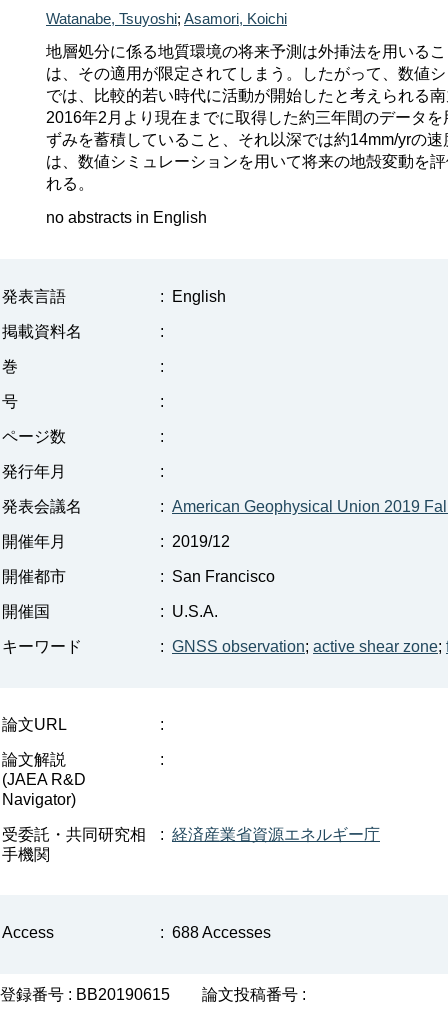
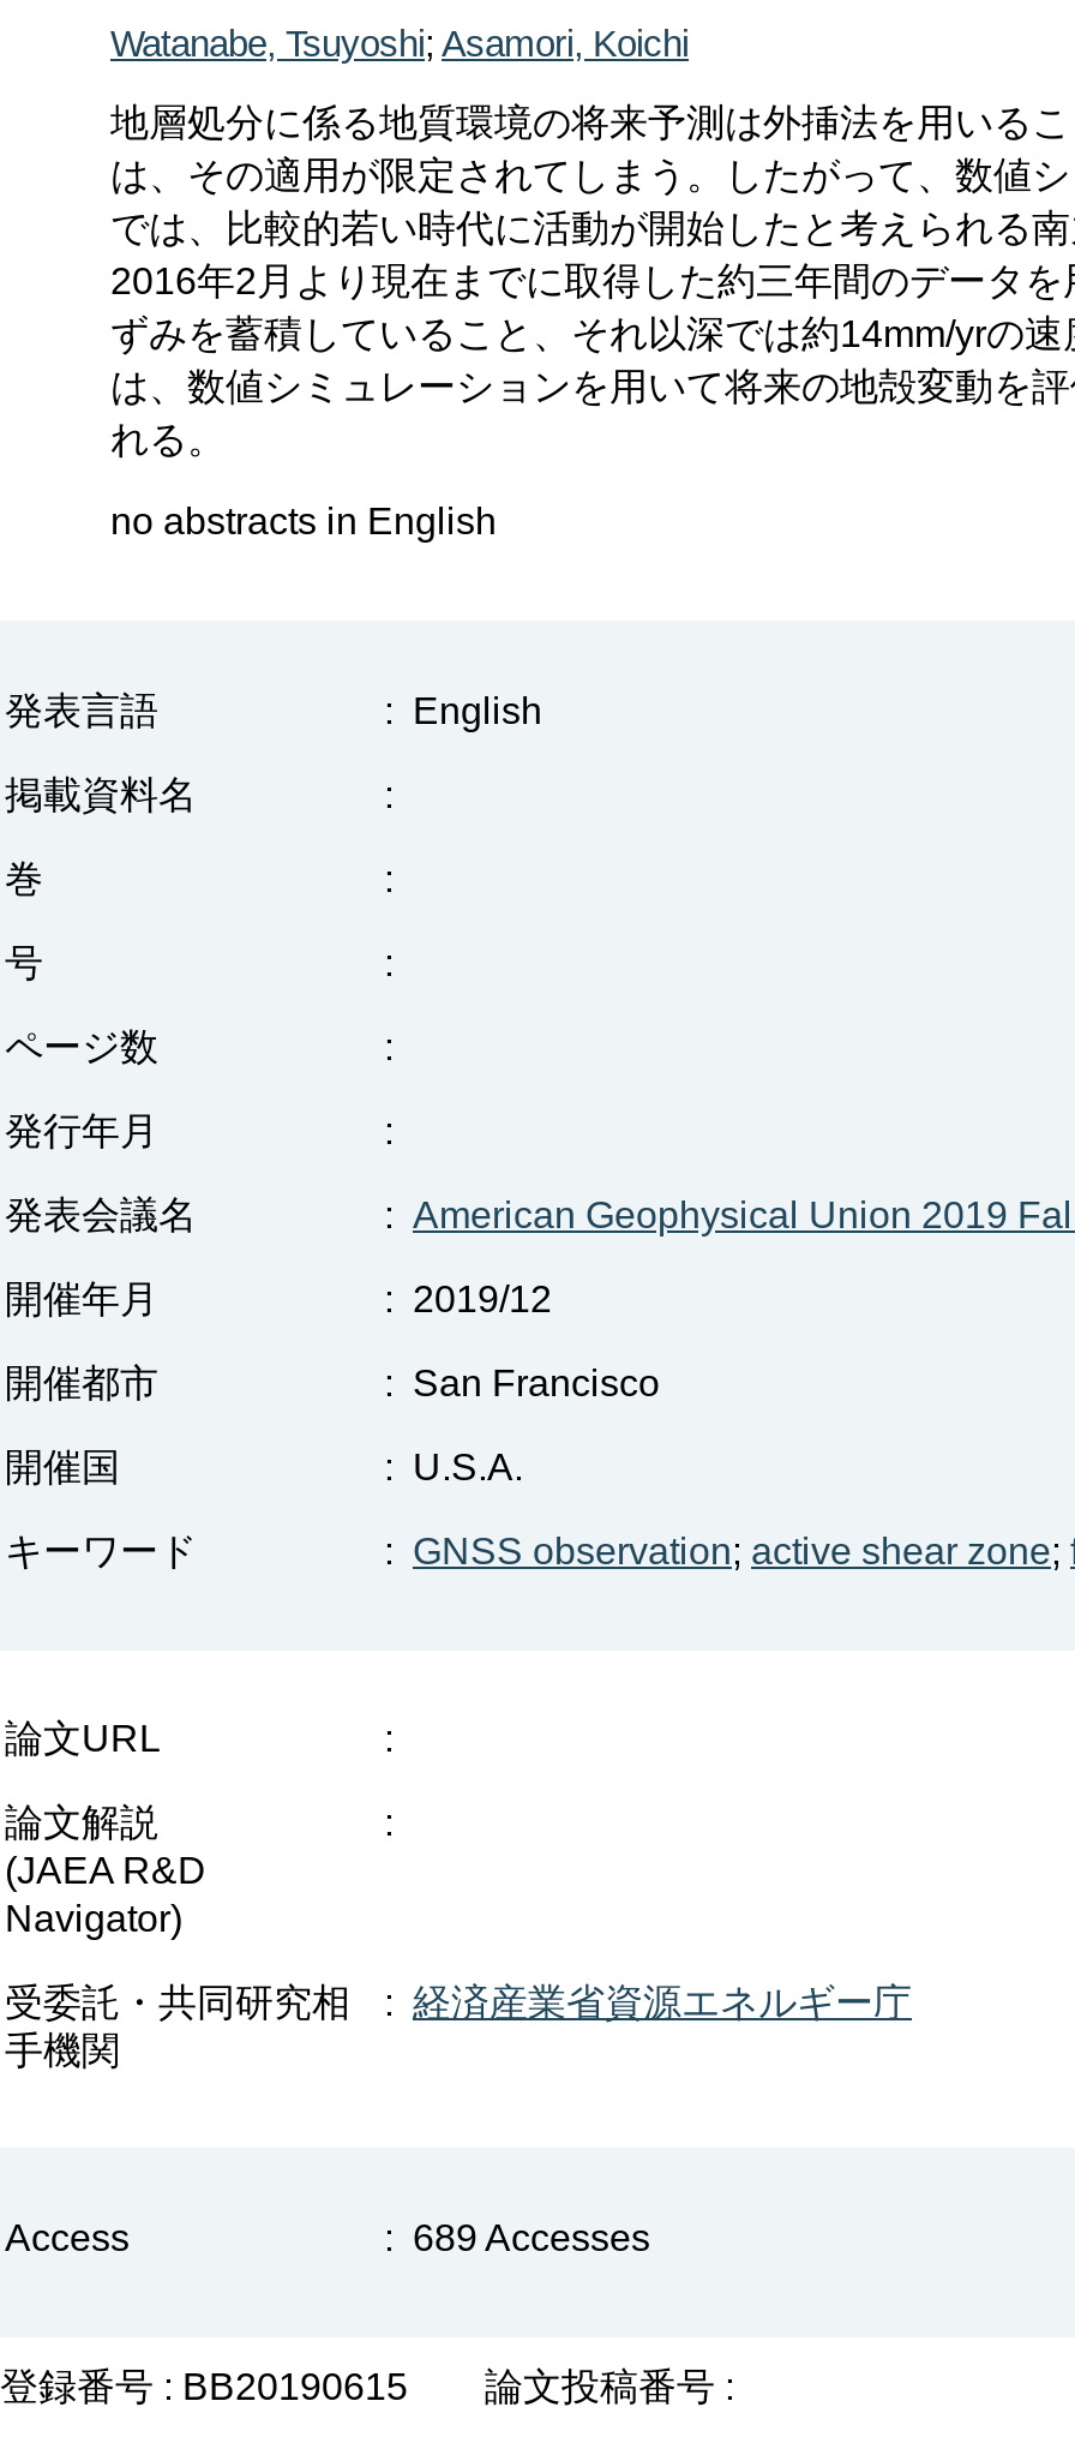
[160,924,271,941] : 688 Accesses -> [384,2216,650,2257] : 689 Accesses

